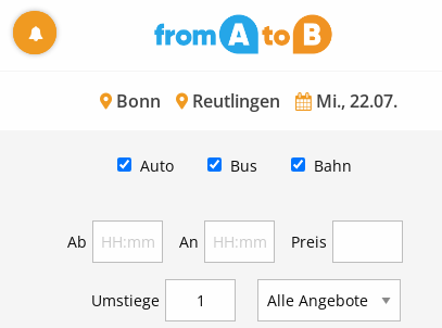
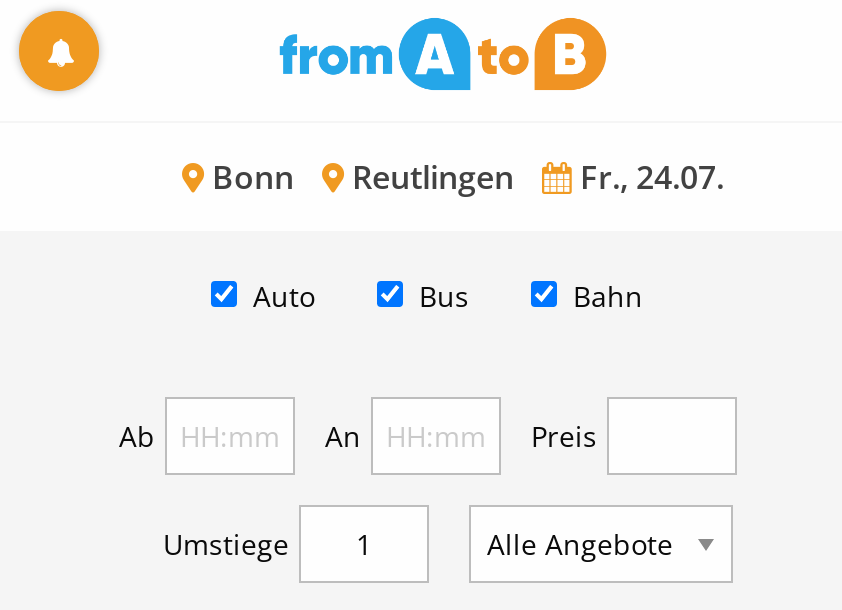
[112,89,397,112] Bonn Reutlingen Mi., 22.07. -> [204,154,724,198] Bonn Reutlingen Fr., 24.07.

